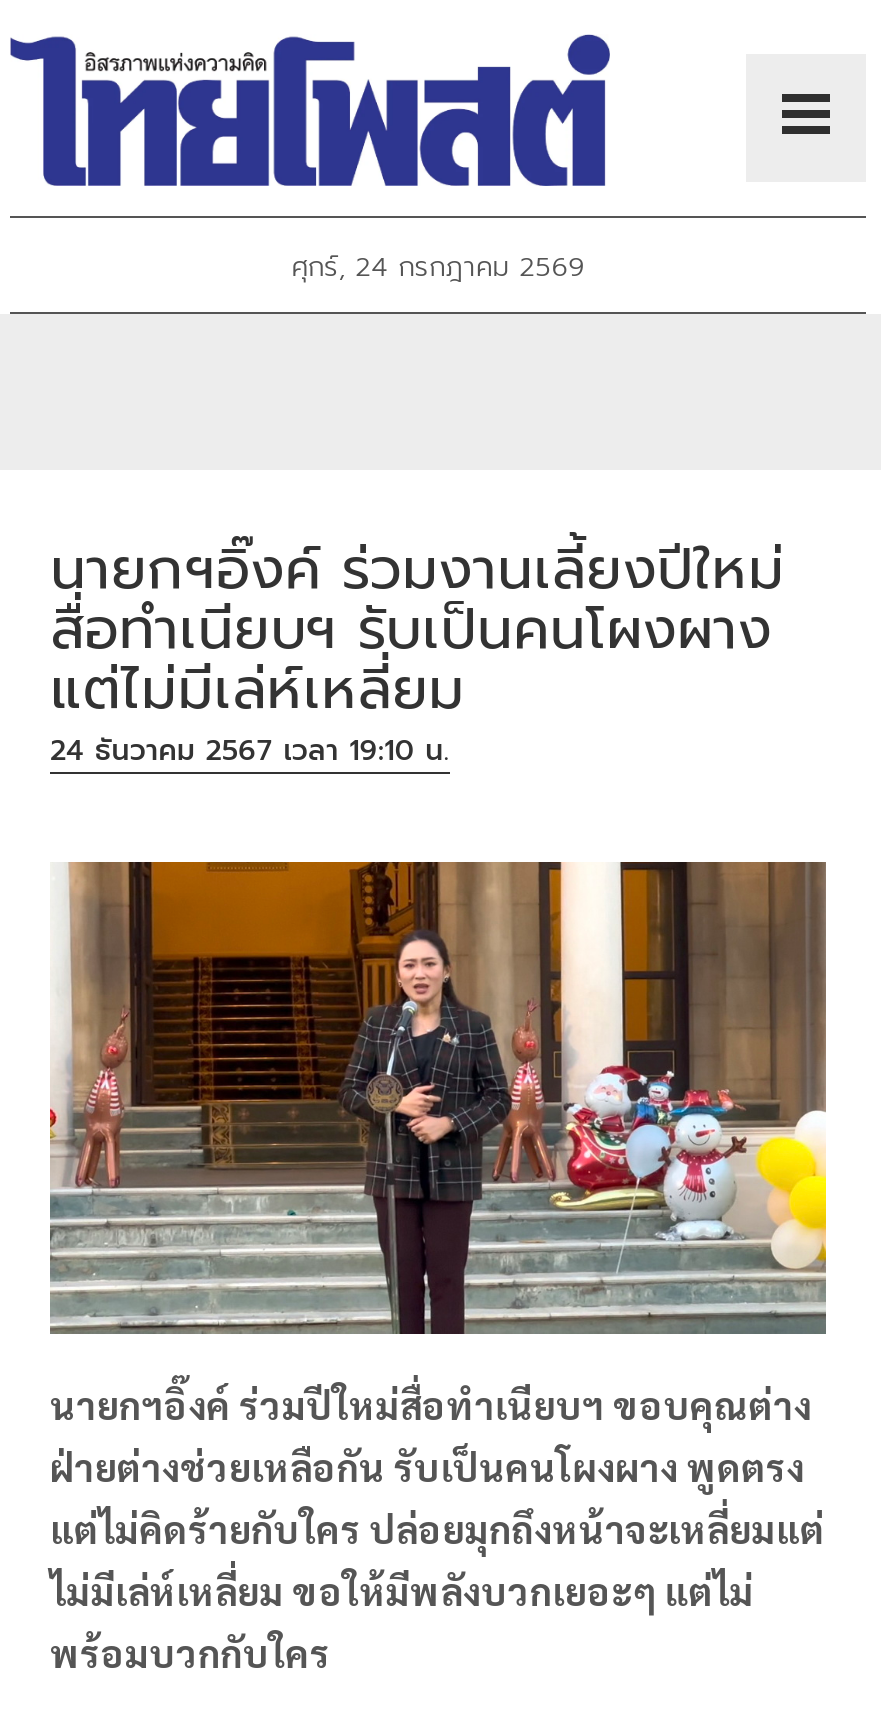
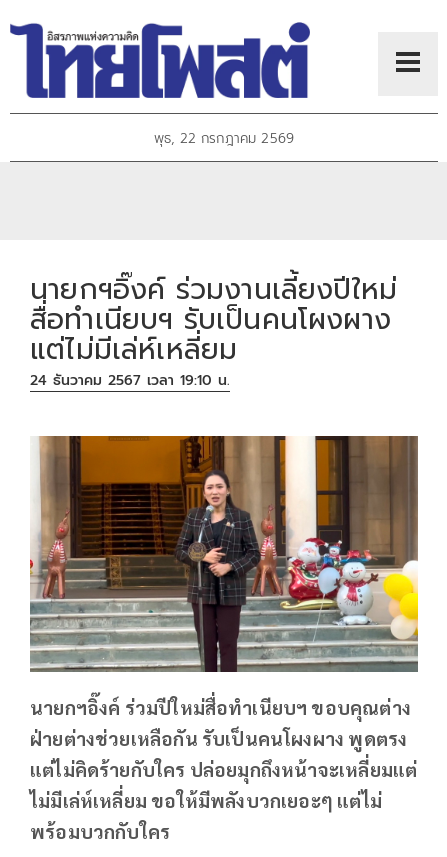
[291,247,585,289] ศุกร์, 24 กรกฎาคม 2569 -> [154,128,294,149] พุธ, 22 กรกฎาคม 2569

